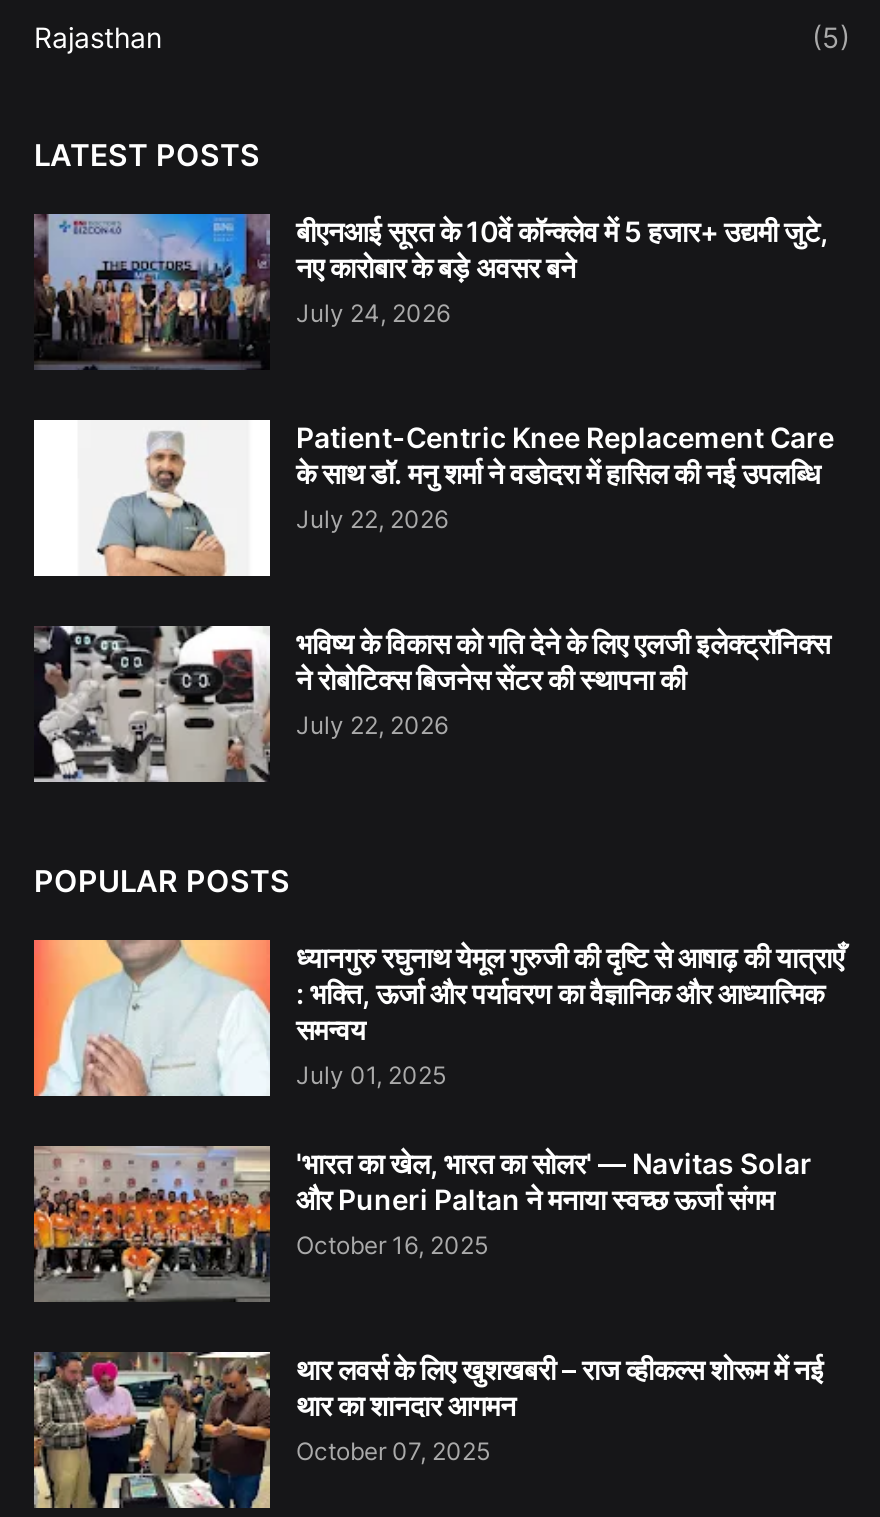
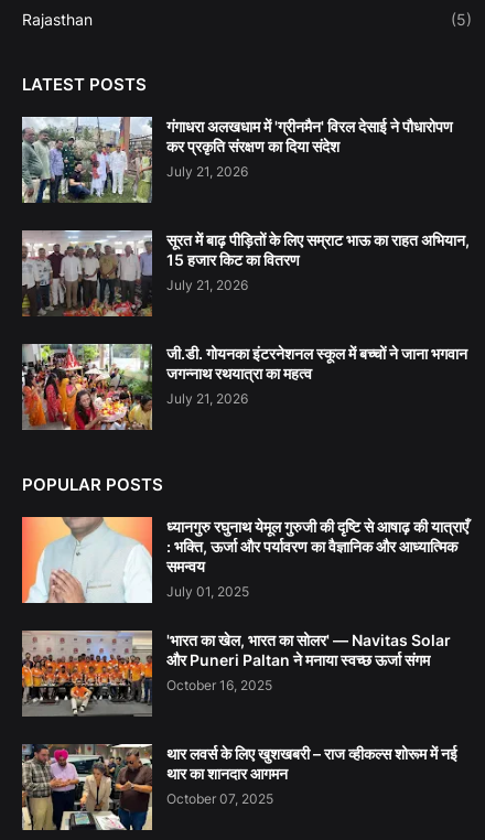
[34,212,828,370] [image] | बीएनआई सूरत के 10वें कॉन्क्लेव में 5 हजार+ उद्यमी जुटे, | नए कारोबार के बड़े अवसर बने | July 24, 2026 -> [21,116,453,204] [image] | गंगाधरा अलखधाम में 'ग्रीनमैन' विरल देसाई ने पौधारोपण | कर प्रकृति संरक्षण का दिया संदेश | July 21, 2026
[32,420,834,578] [image] | Patient-Centric Knee Replacement Care | के साथ डॉ. मनु शर्मा ने वडोदरा में हासिल की नई उपलब्धि | July 22, 2026 -> [21,229,470,317] [image] | सूरत में बाढ़ पीड़ितों के लिए सम्राट भाऊ का राहत अभियान, | 15 हजार किट का वितरण | July 21, 2026
[34,624,830,784] [image] | भविष्य के विकास को गति देने के लिए एलजी इलेक्ट्रॉनिक्स | ने रोबोटिक्स बिजनेस सेंटर की स्थापना की | July 22, 2026 -> [21,343,467,431] [image] | जी.डी. गोयनका इंटरनेशनल स्कूल में बच्चों ने जाना भगवान | जगन्नाथ रथयात्रा का महत्व | July 21, 2026

